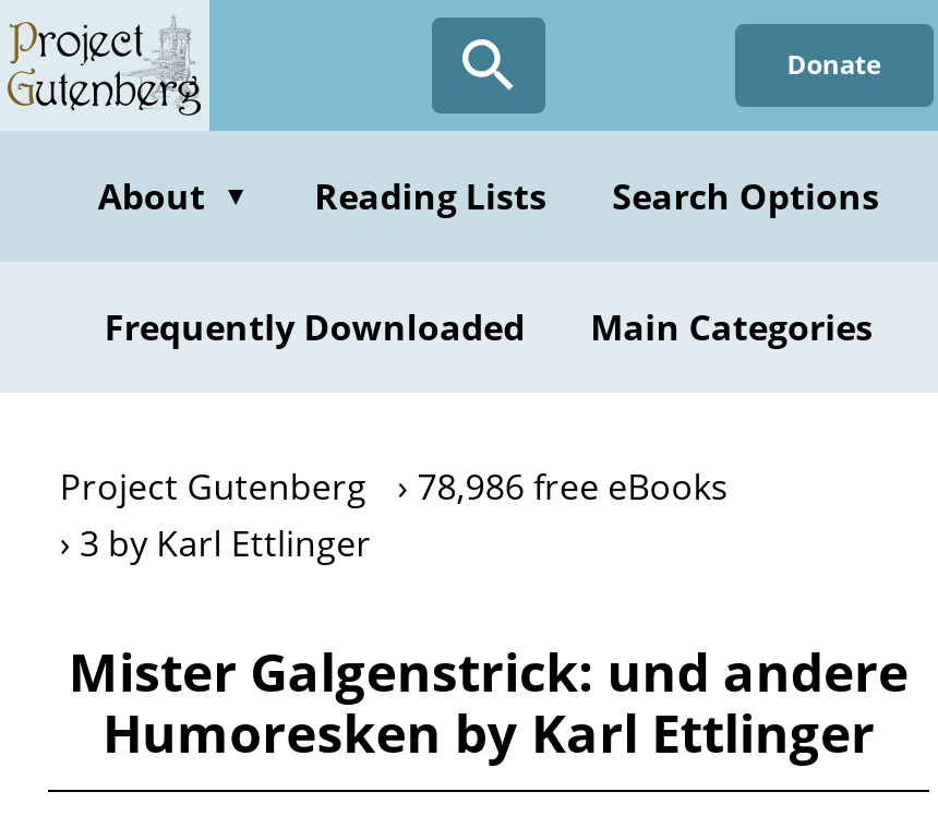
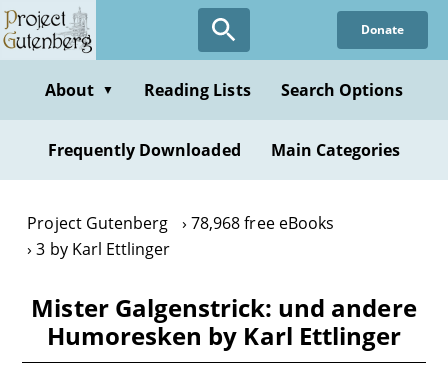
[60,463,728,511] Project Gutenberg 78,986 free eBooks -> [27,212,334,234] Project Gutenberg 78,968 free eBooks

